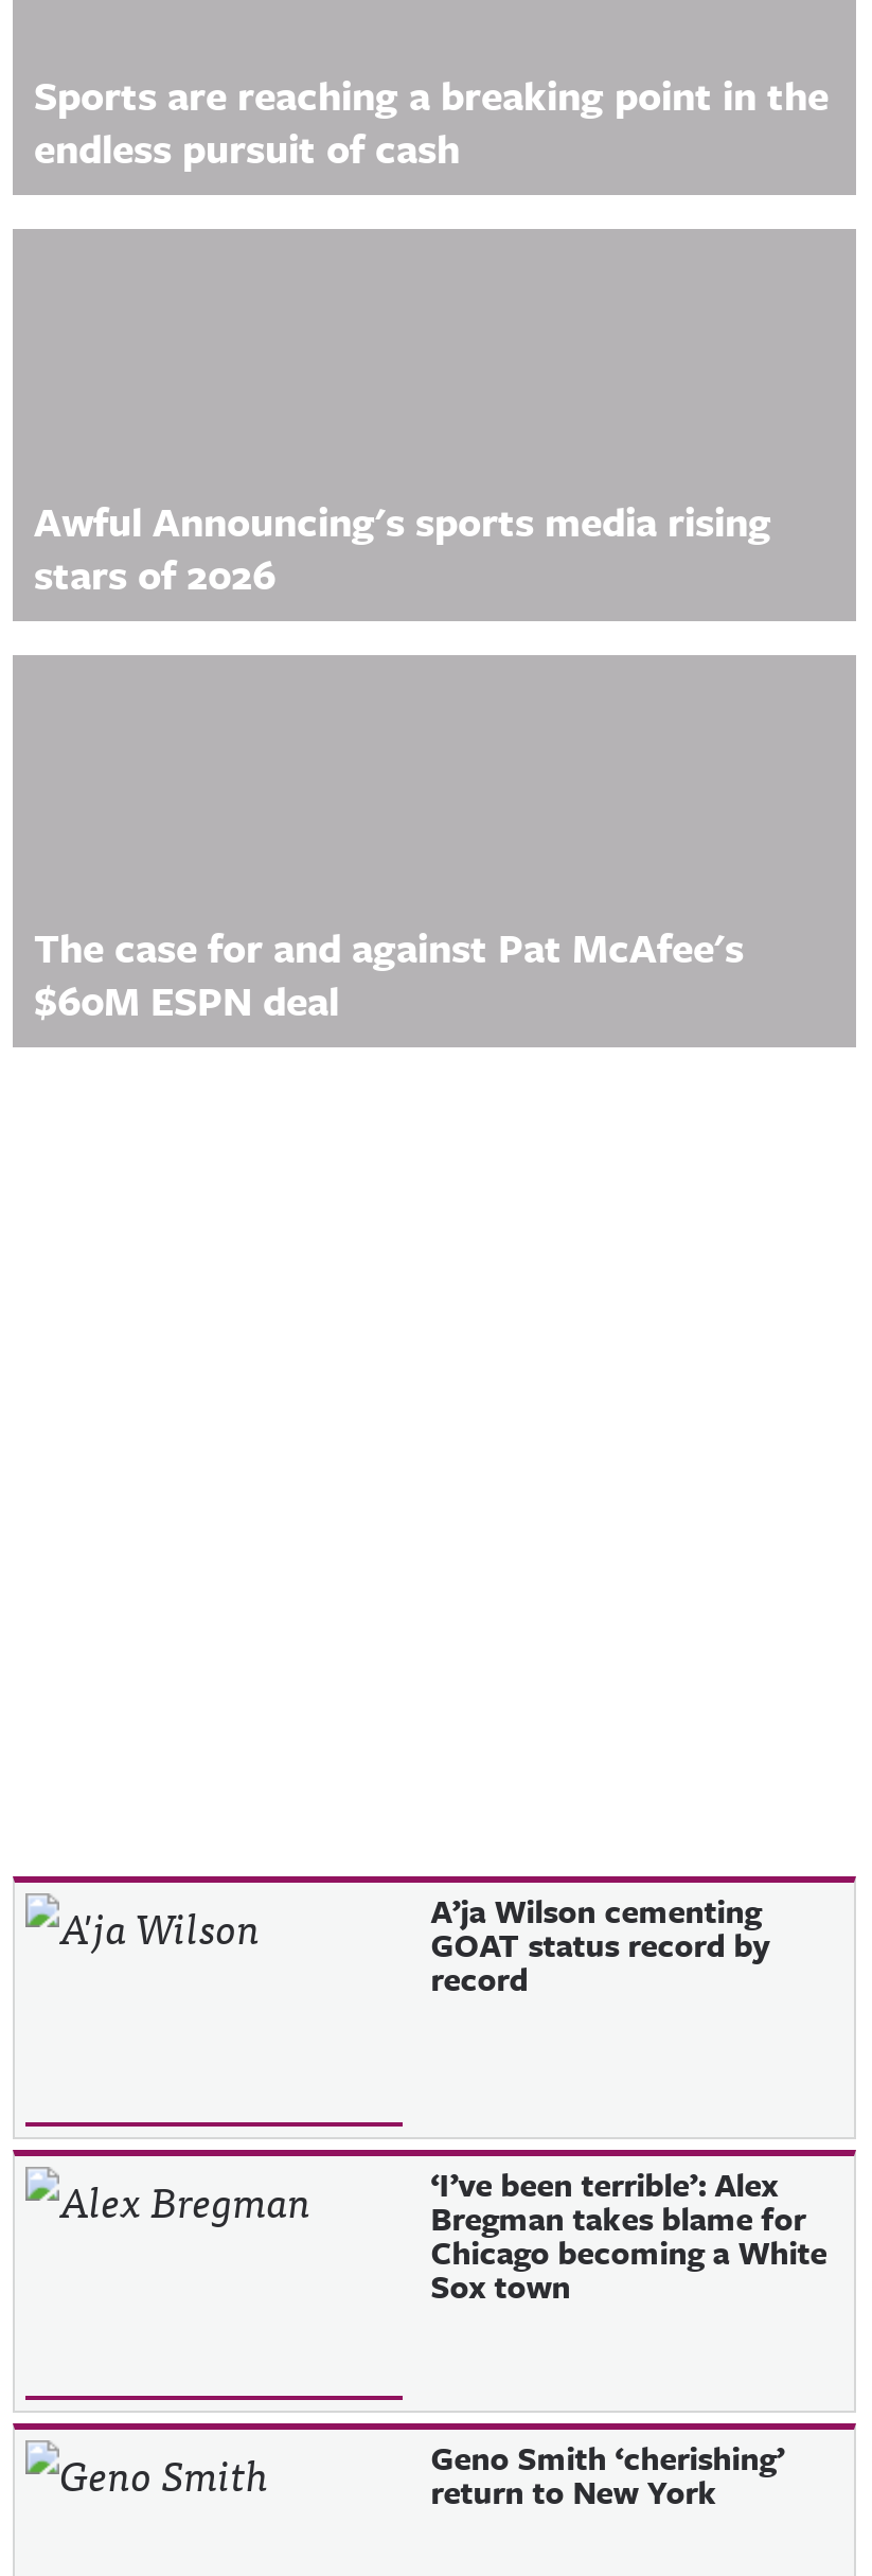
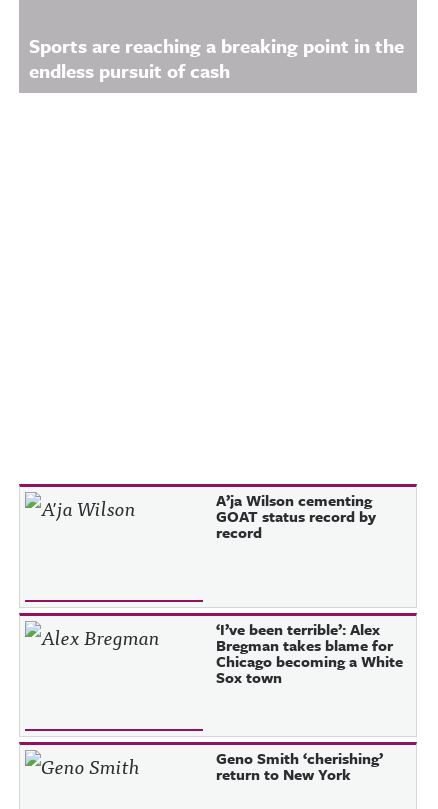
[34,492,771,602] Awful Announcing's sports media rising | stars of 2026 -> none
[34,918,744,1028] The case for and against Pat McAfee's | $60M ESPN deal -> none

